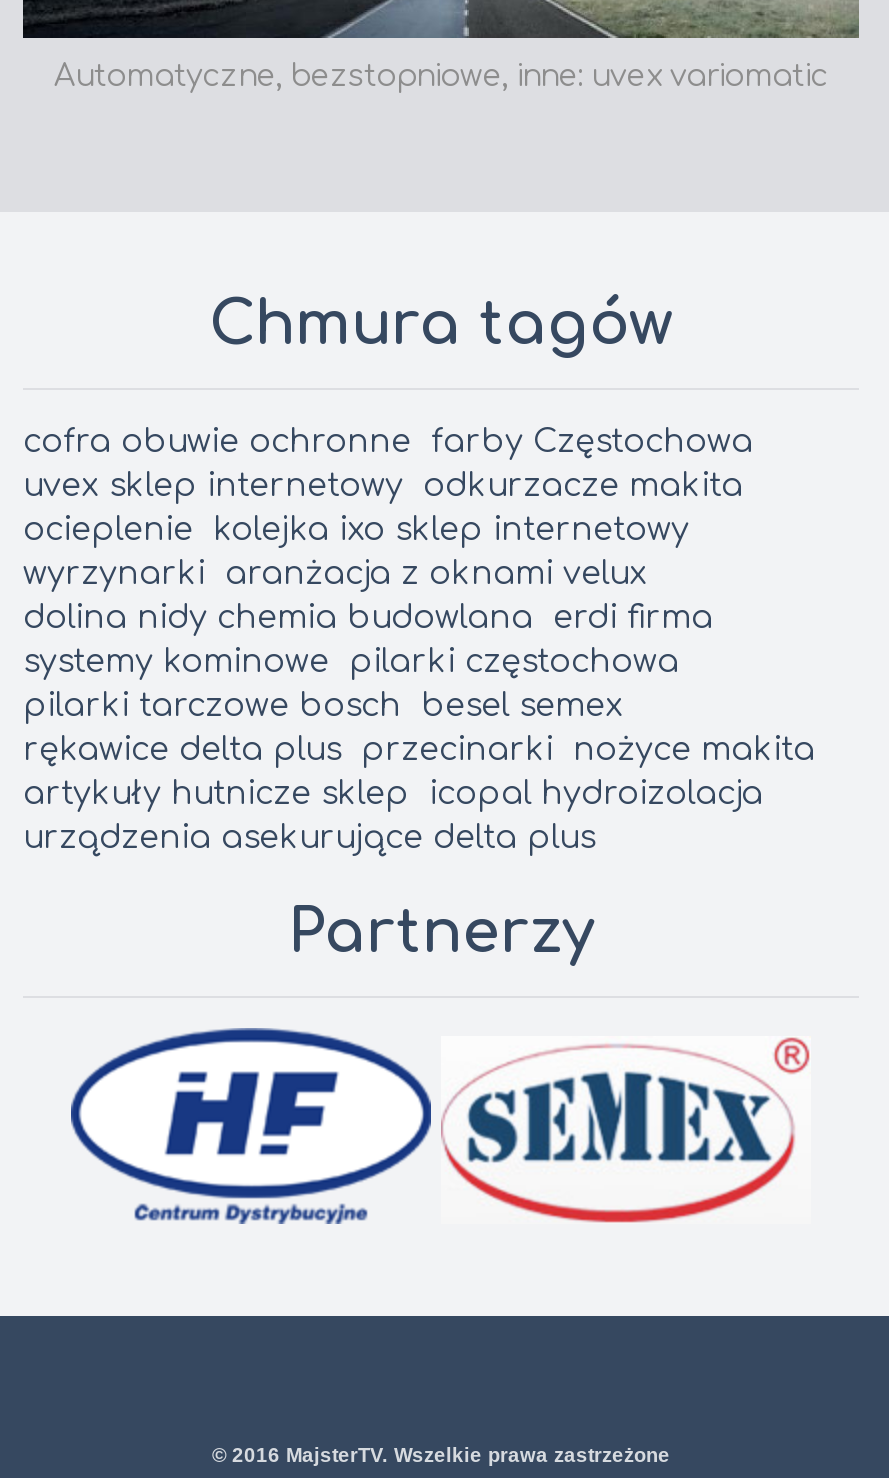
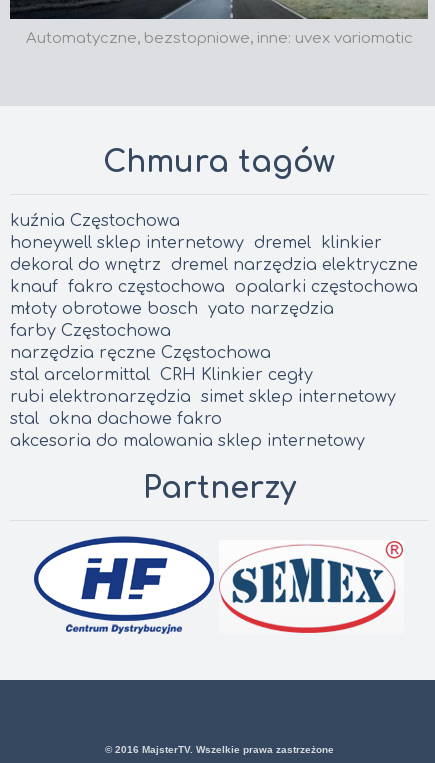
[23,424,815,856] cofra obuwie ochronne farby Częstochowa | uvex sklep internetowy odkurzacze makita | ocieplenie kolejka ixo sklep internetowy | wyrzynarki aranżacja z oknami velux | dolina nidy chemia budowlana erdi firma | systemy kominowe pilarki częstochowa | pilarki tarczowe bosch besel semex | rękawice delta plus przecinarki nożyce makita | artykuły hutnicze sklep icopal hydroizolacja | urządzenia asekurujące delta plus -> [10,212,418,450] kuźnia Częstochowa | honeywell sklep internetowy dremel klinkier | dekoral do wnętrz dremel narzędzia elektryczne | knauf fakro częstochowa opalarki częstochowa | młoty obrotowe bosch yato narzędzia | farby Częstochowa | narzędzia ręczne Częstochowa | stal arcelormittal CRH Klinkier cegły | rubi elektronarzędzia simet sklep internetowy | stal okna dachowe fakro | akcesoria do malowania sklep internetowy

